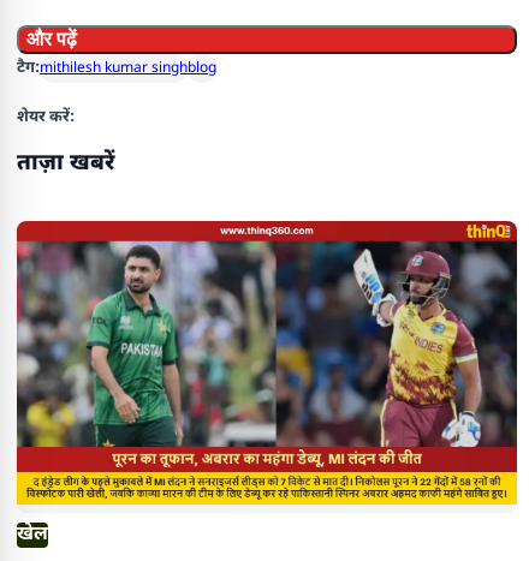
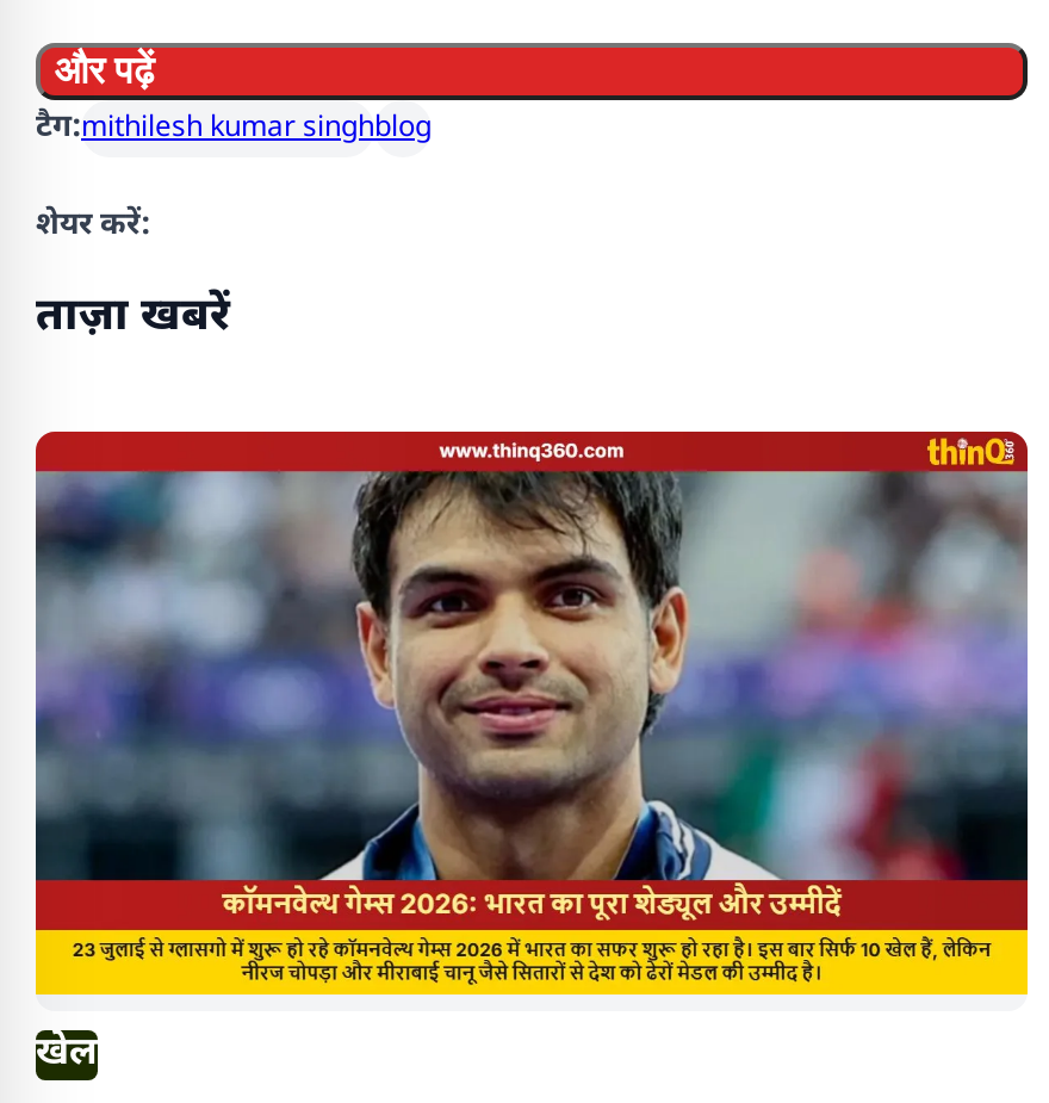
[16,240,518,501] [image] -> [36,470,1030,985] [image]

